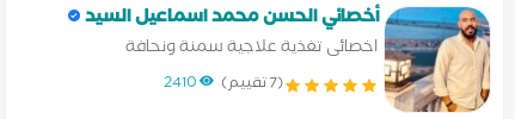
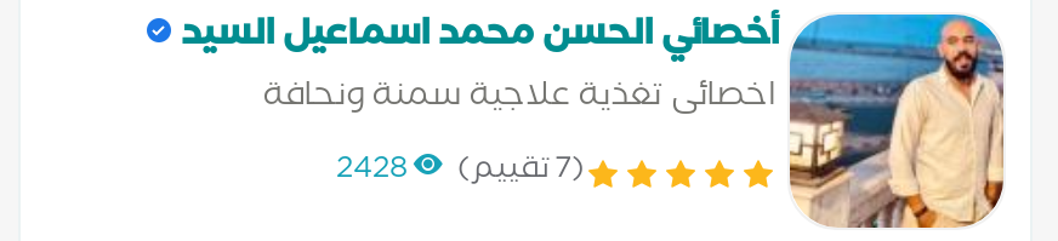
[164,71,197,99] 2410 -> [336,145,409,201] 2428

